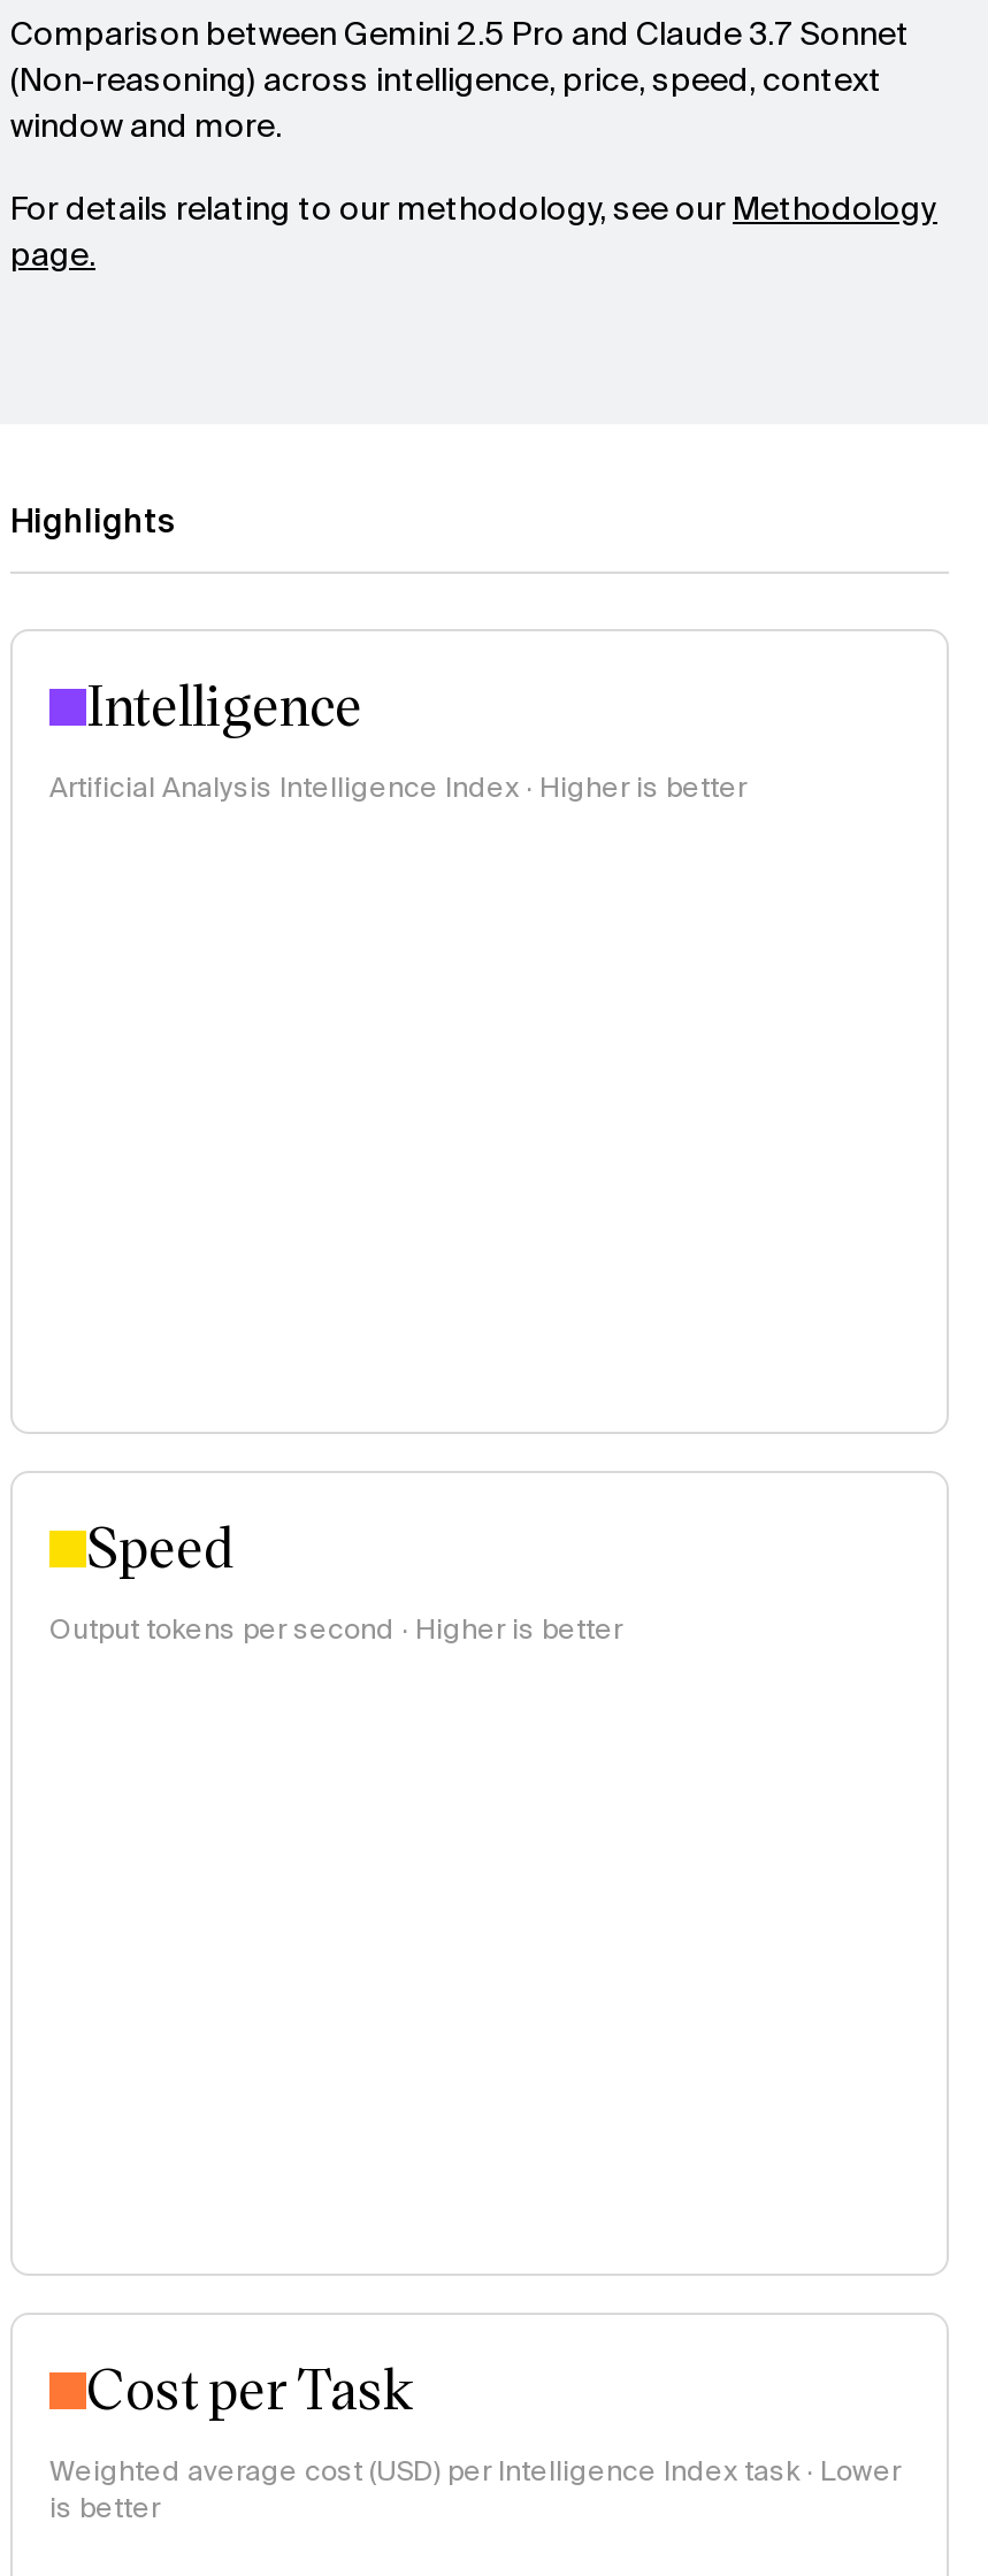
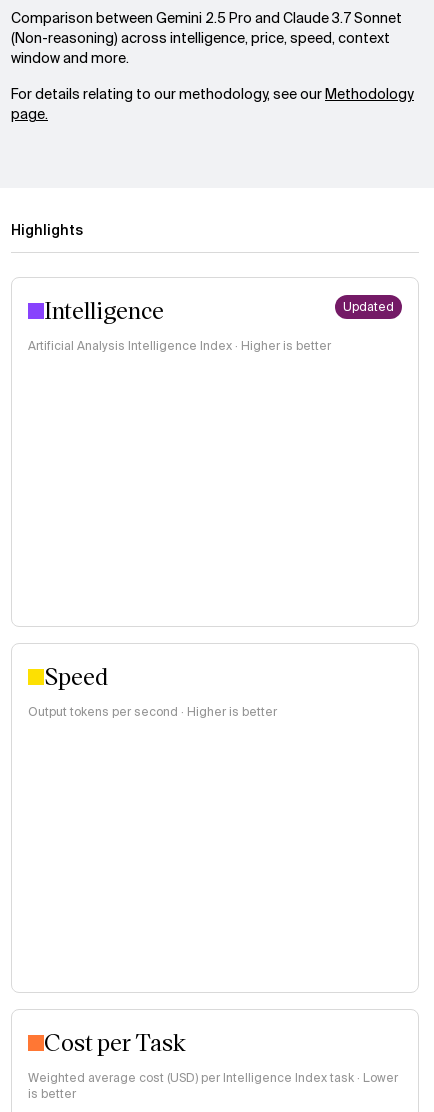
none -> [343,299,394,315] Updated

